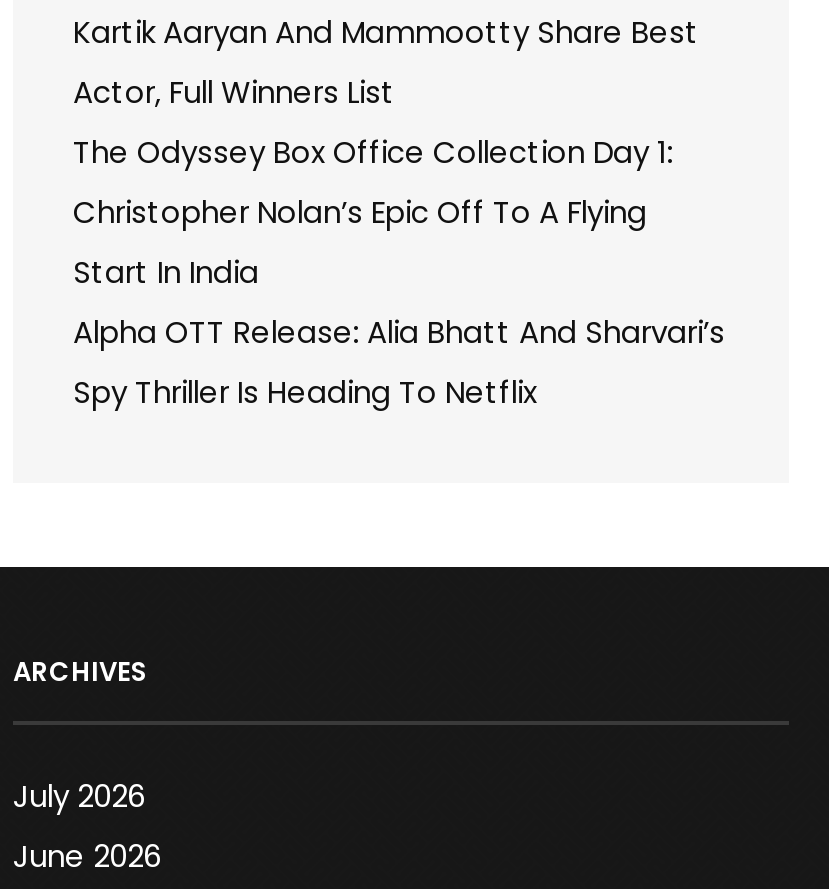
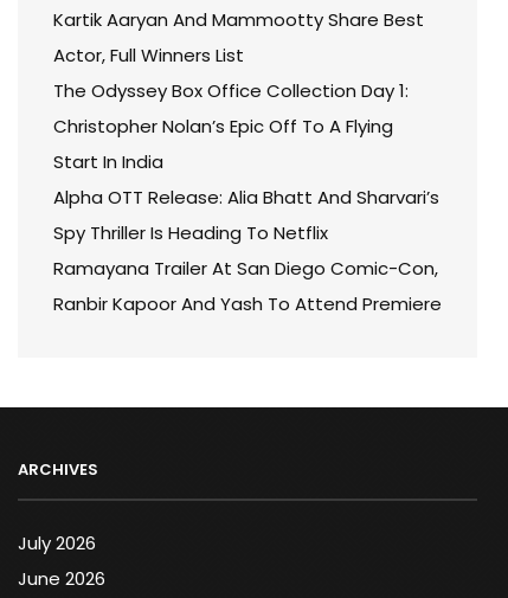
none -> [53,255,442,316] Ramayana Trailer At San Diego Comic-Con, | Ranbir Kapoor And Yash To Attend Premiere

